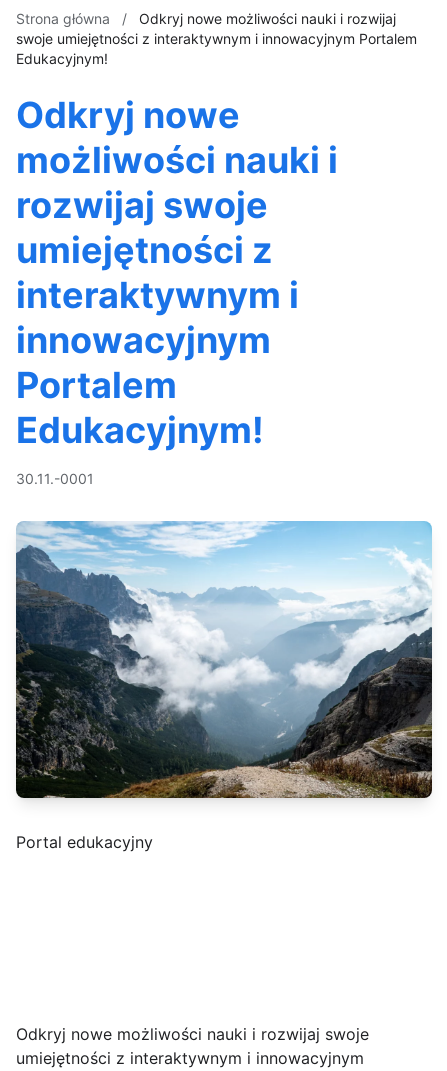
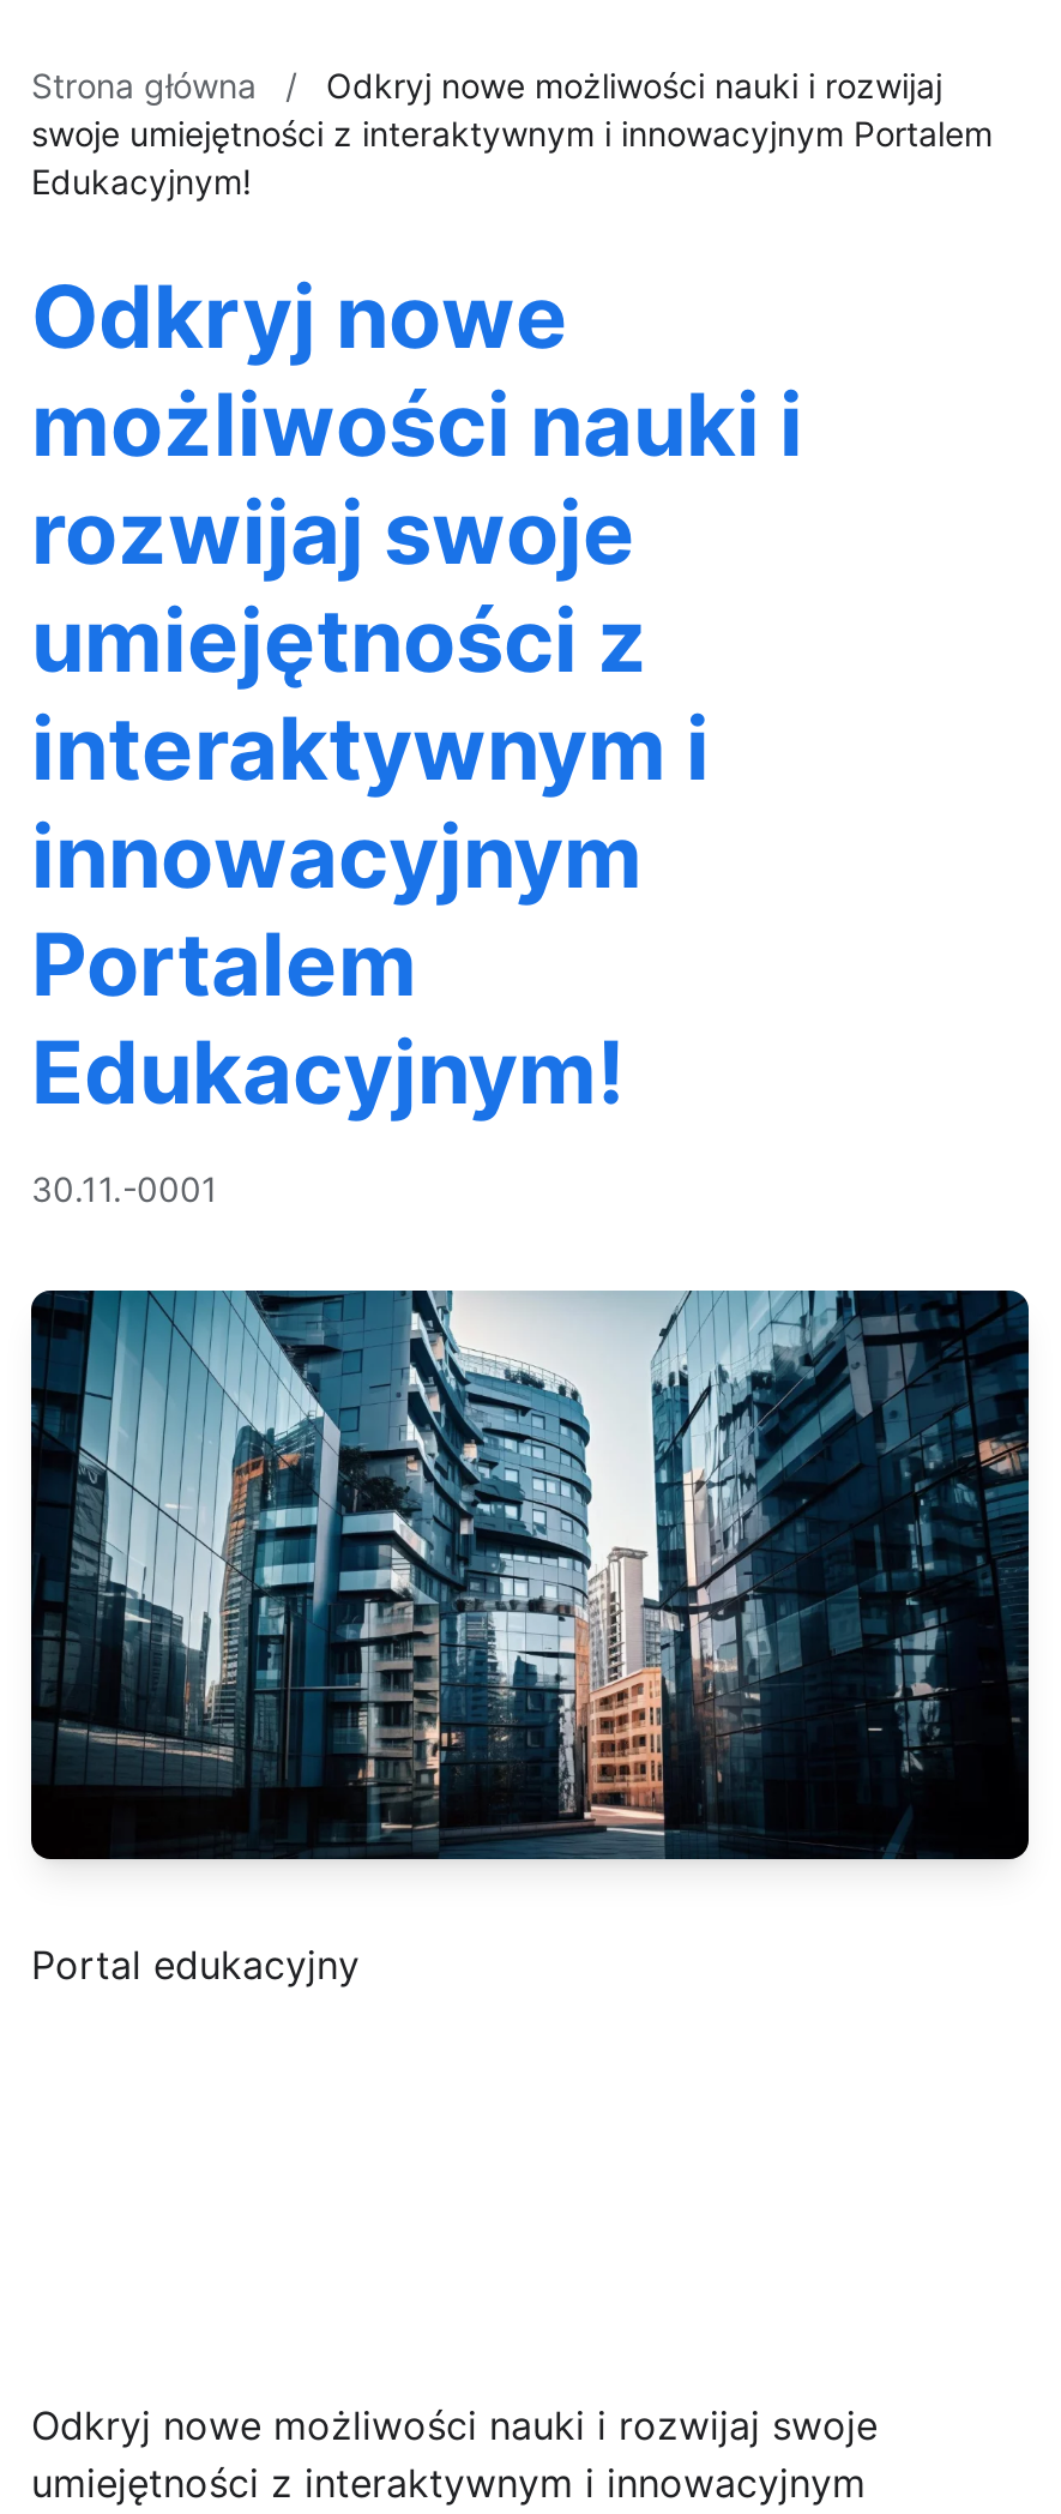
[15,520,433,799] [image] -> [31,1288,1031,1862] [image]

